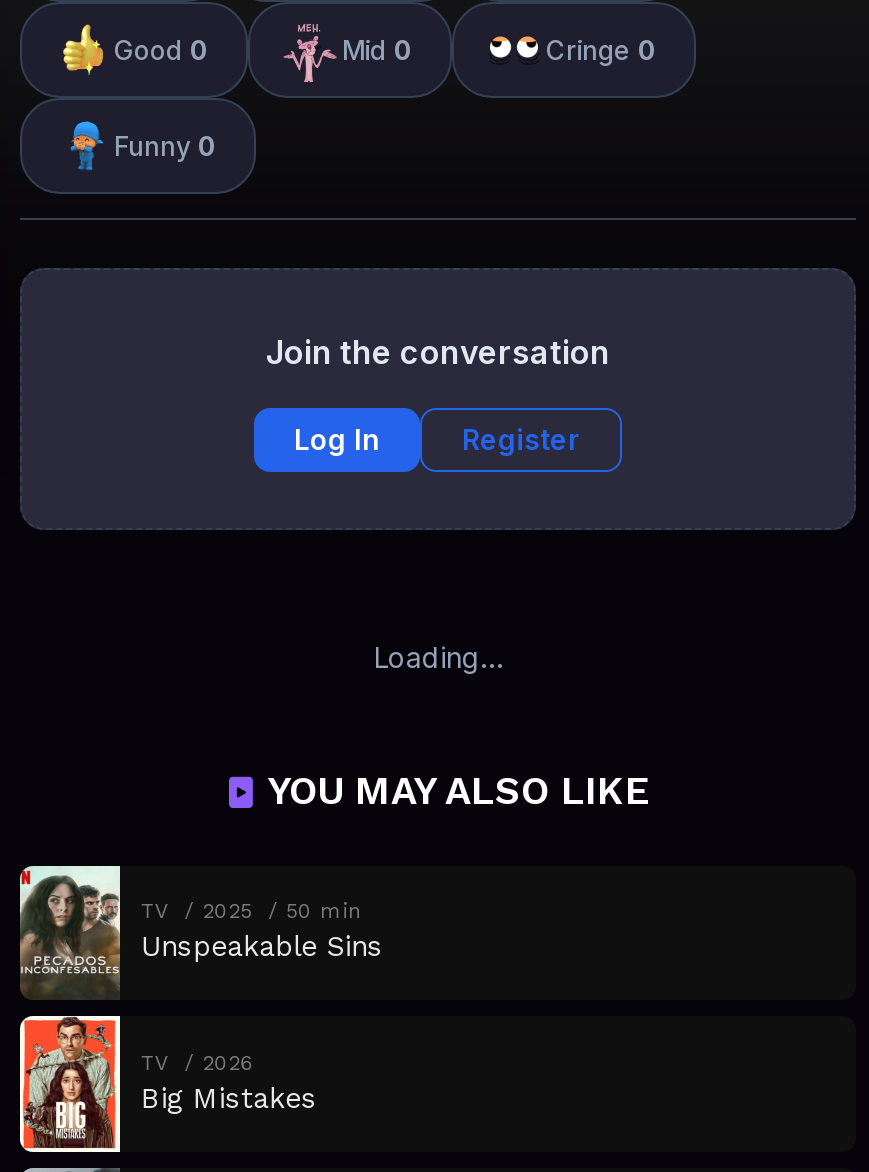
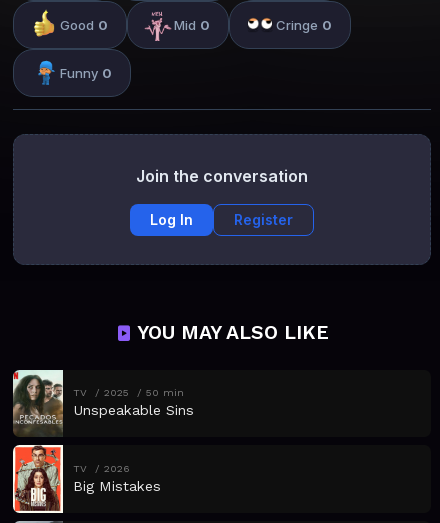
[374,639,502,673] Loading… -> none

